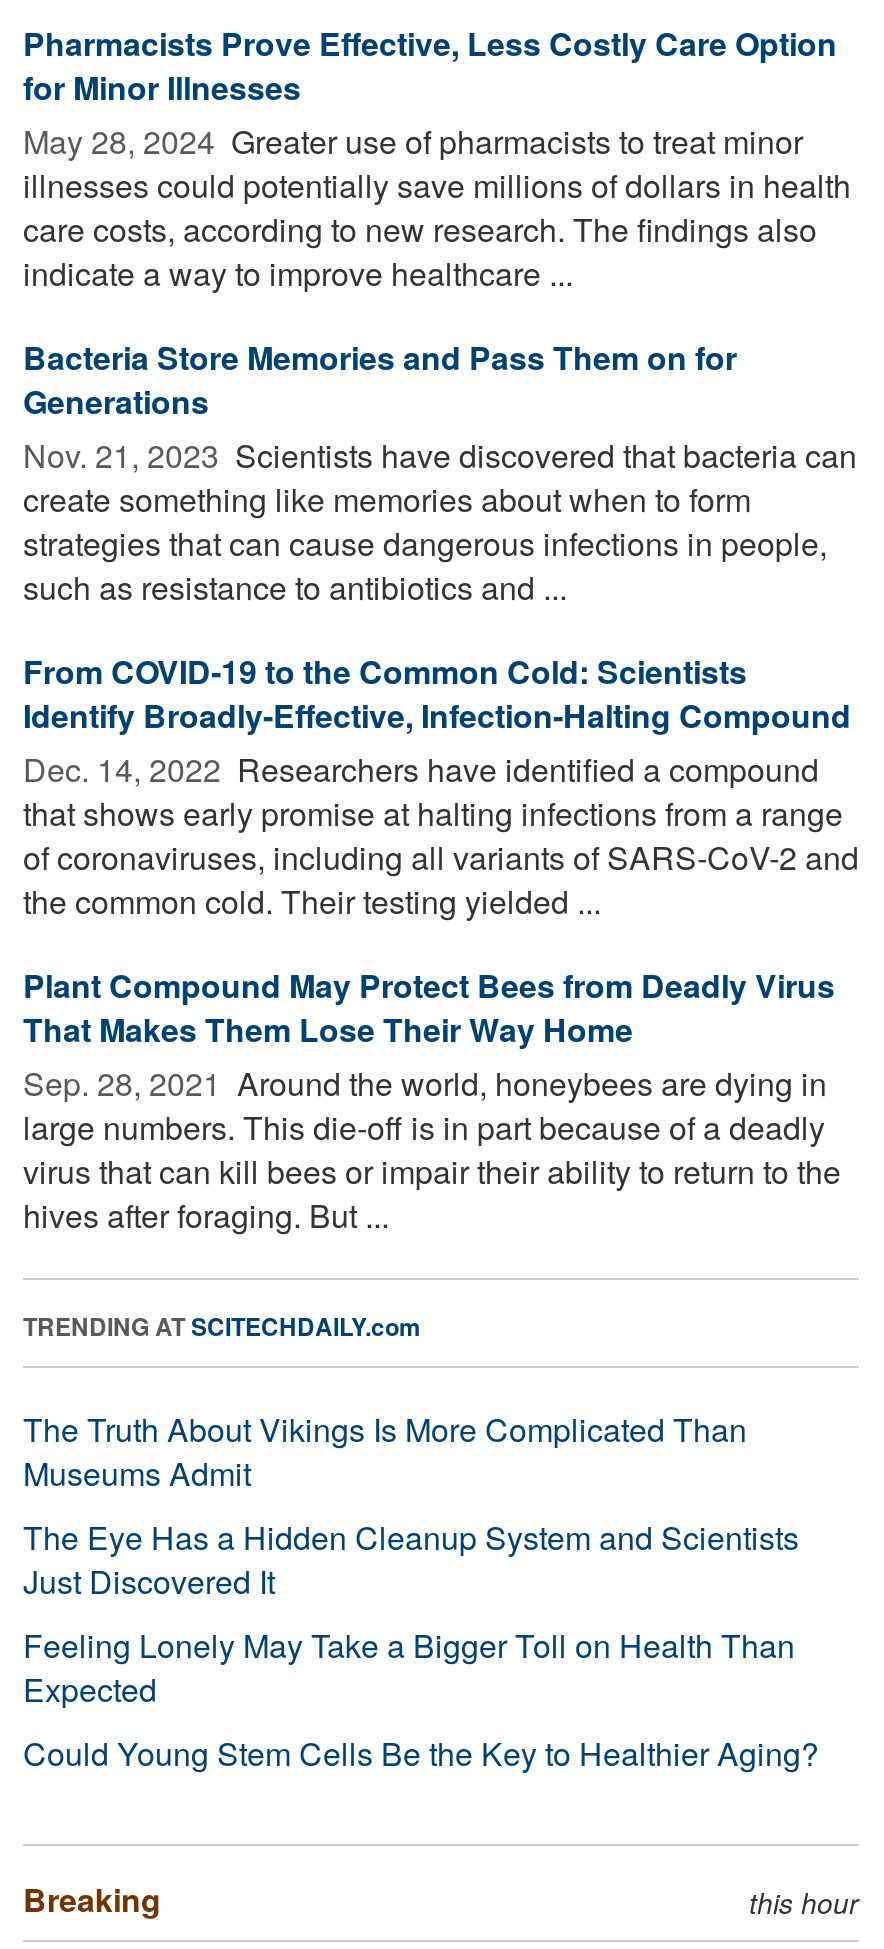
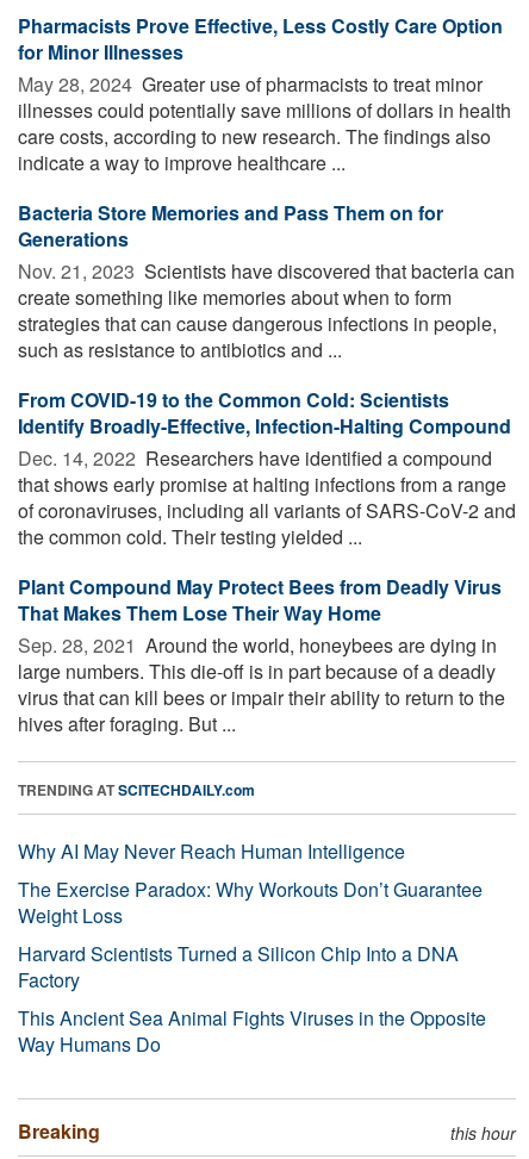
[23,1406,819,1776] The Truth About Vikings Is More Complicated Than | Museums Admit | The Eye Has a Hidden Cleanup System and Scientists | Just Discovered It | Feeling Lonely May Take a Bigger Toll on Health Than | Expected | Could Young Stem Cells Be the Key to Healthier Aging? -> [18,837,486,1058] Why AI May Never Reach Human Intelligence | The Exercise Paradox: Why Workouts Don’t Guarantee | Weight Loss | Harvard Scientists Turned a Silicon Chip Into a DNA | Factory | This Ancient Sea Animal Fights Viruses in the Opposite | Way Humans Do

